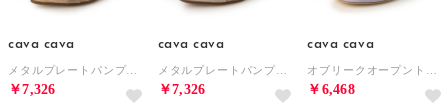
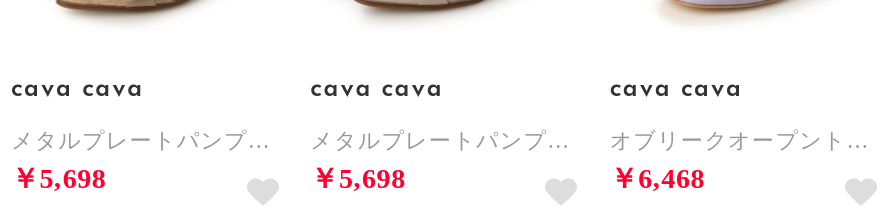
[8,82,56,97] ￥7,326 -> [11,164,106,194] ￥5,698
[158,82,205,97] ￥7,326 -> [310,164,406,194] ￥5,698

